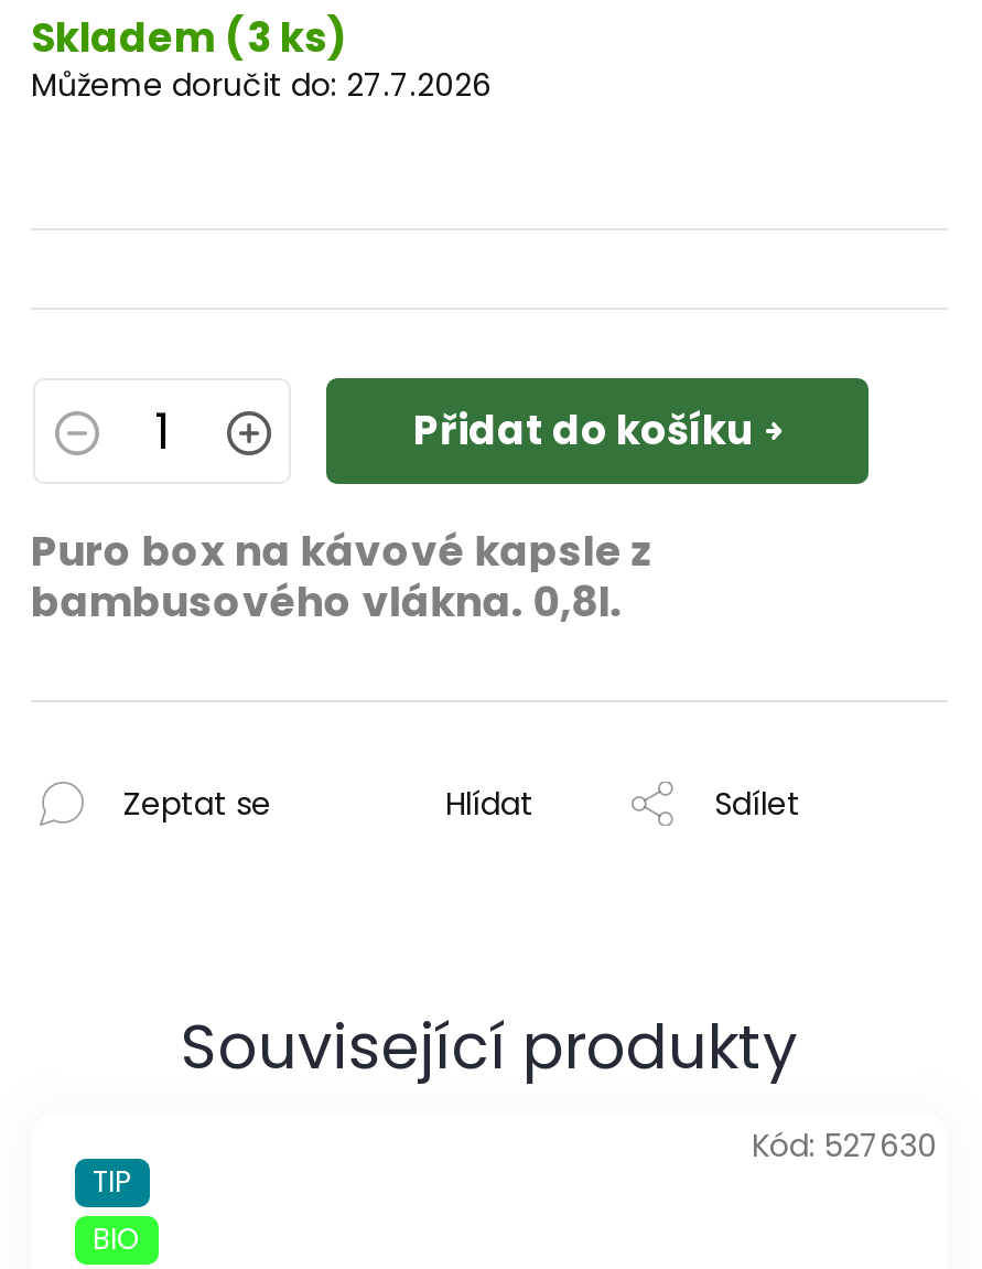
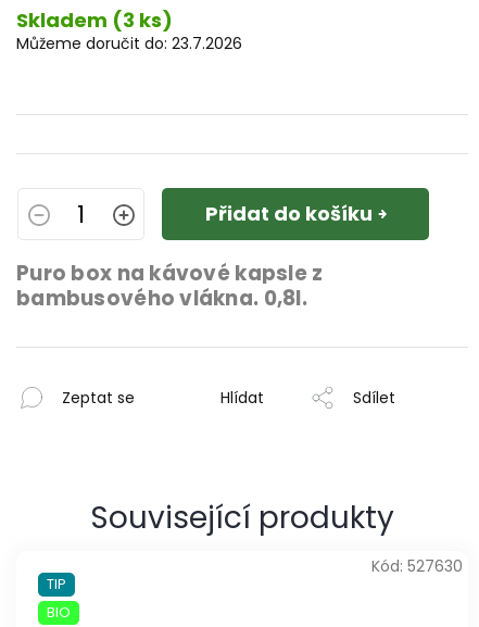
[31,63,492,107] Můžeme doručit do: 27.7.2026 -> [16,33,242,54] Můžeme doručit do: 23.7.2026

